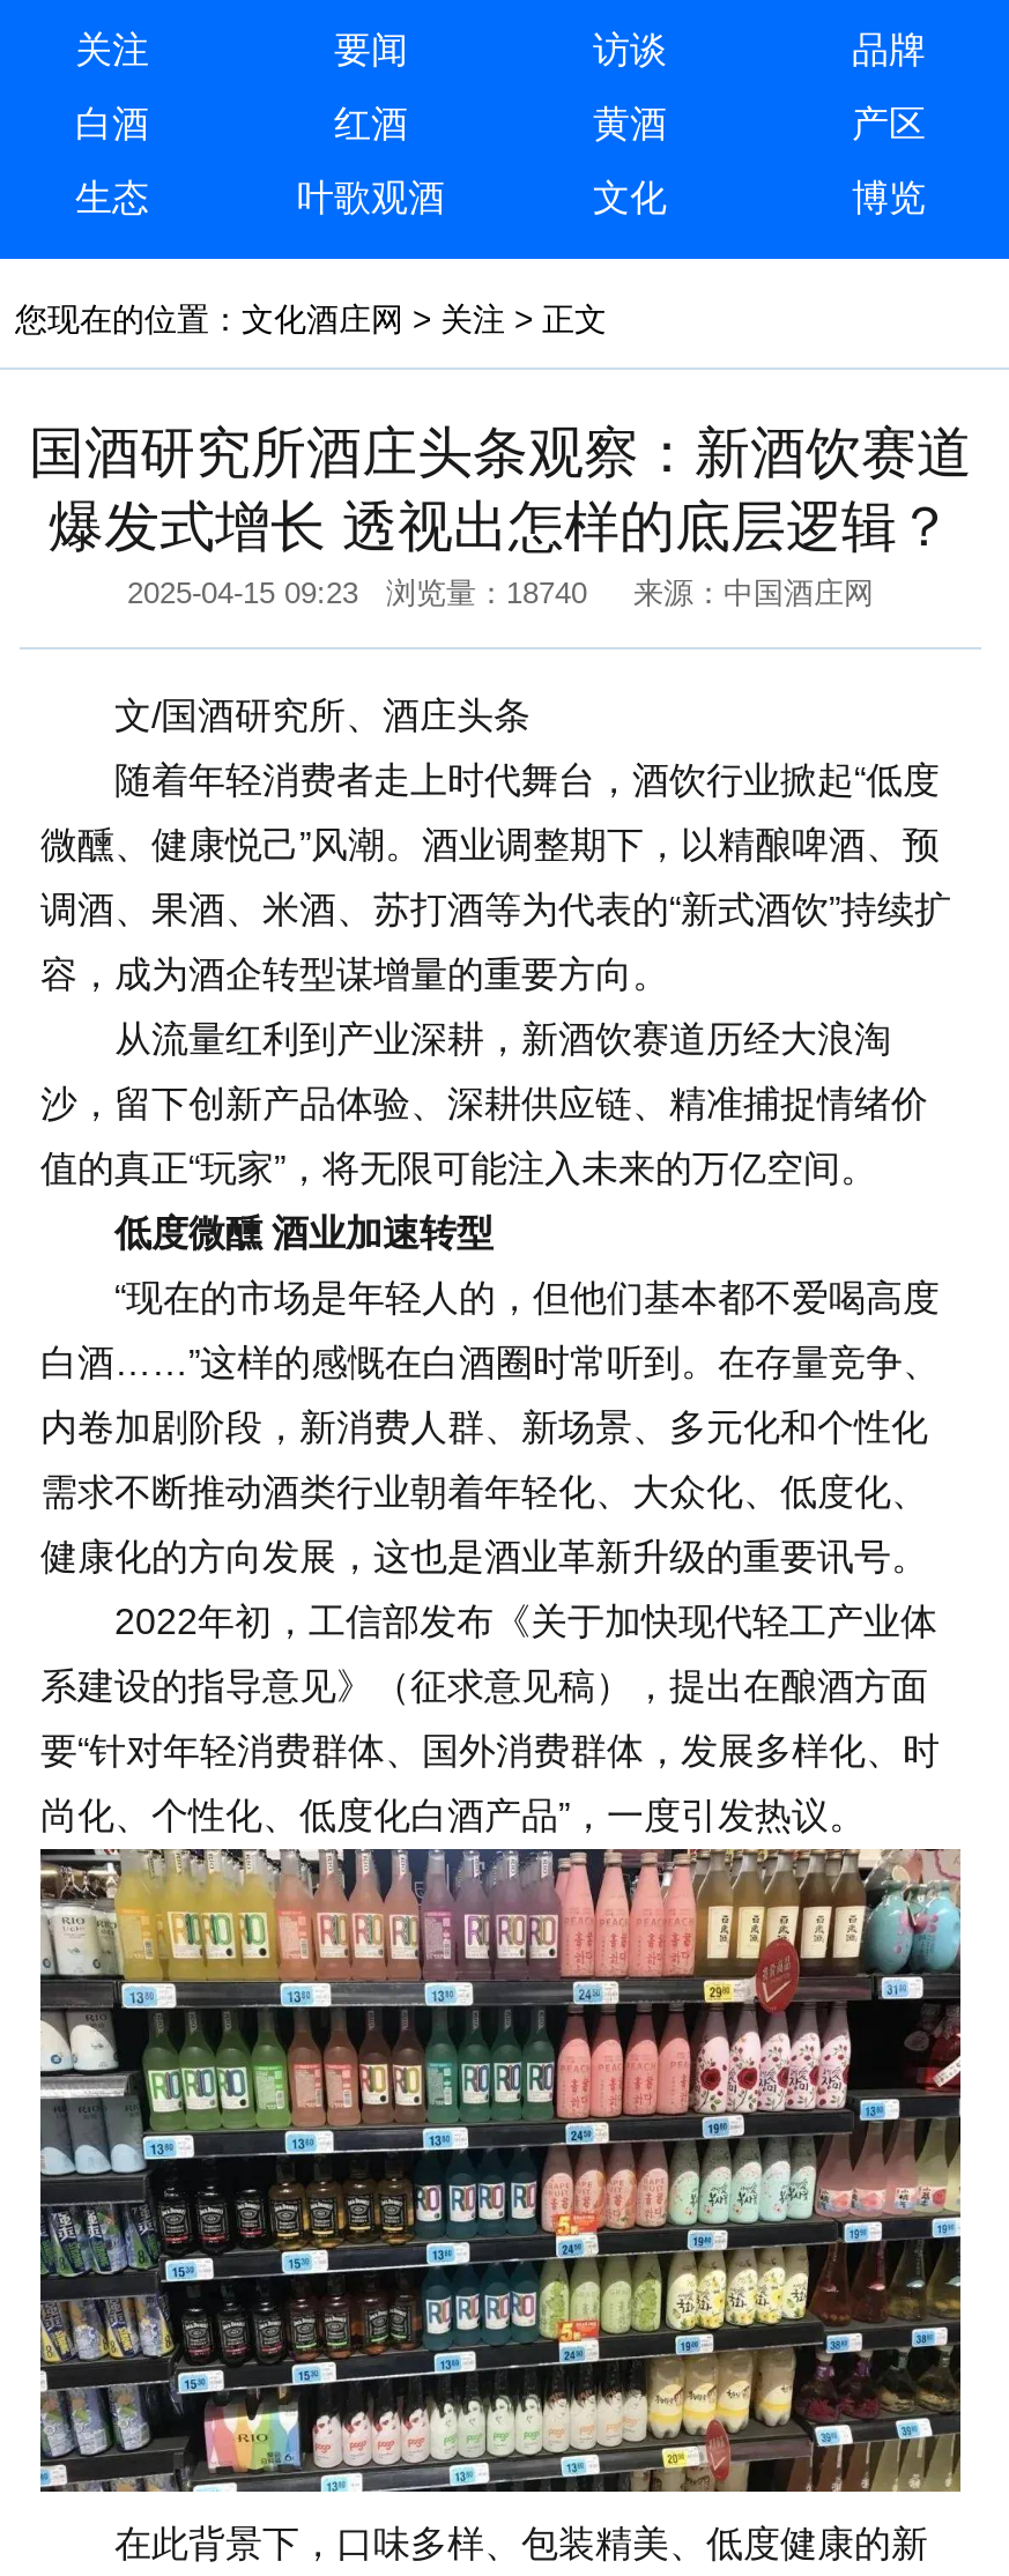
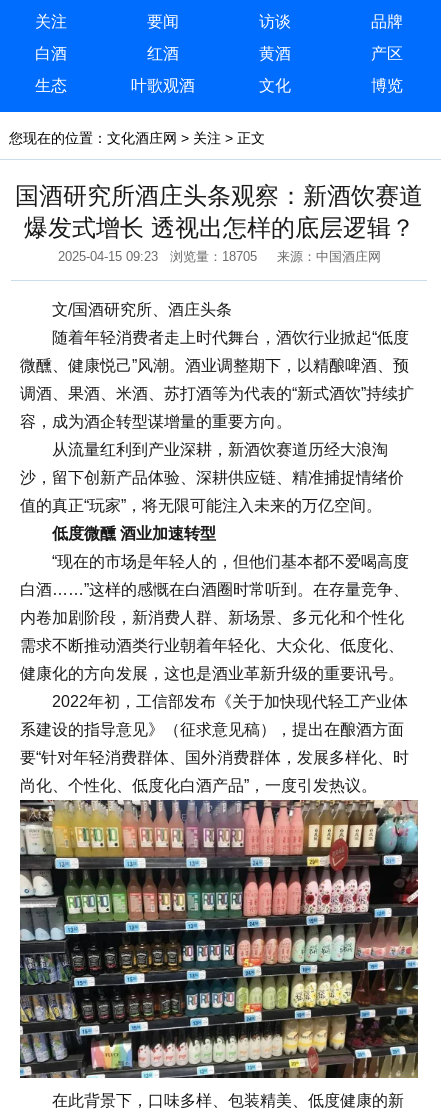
[127,576,874,610] 2025-04-15 09:23 浏览量：18740 来源：中国酒庄网 -> [57,249,380,264] 2025-04-15 09:23 浏览量：18705 来源：中国酒庄网

